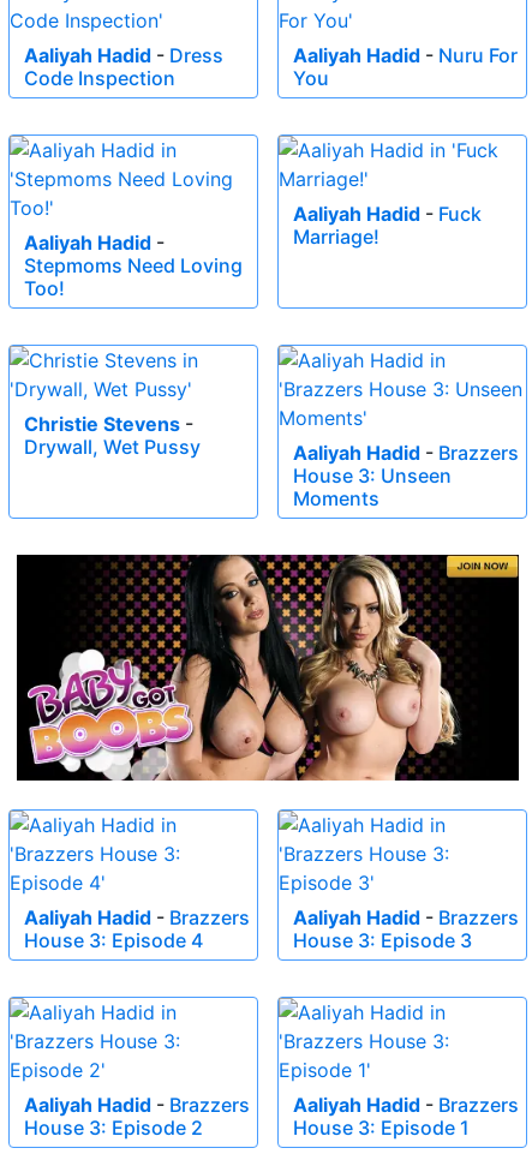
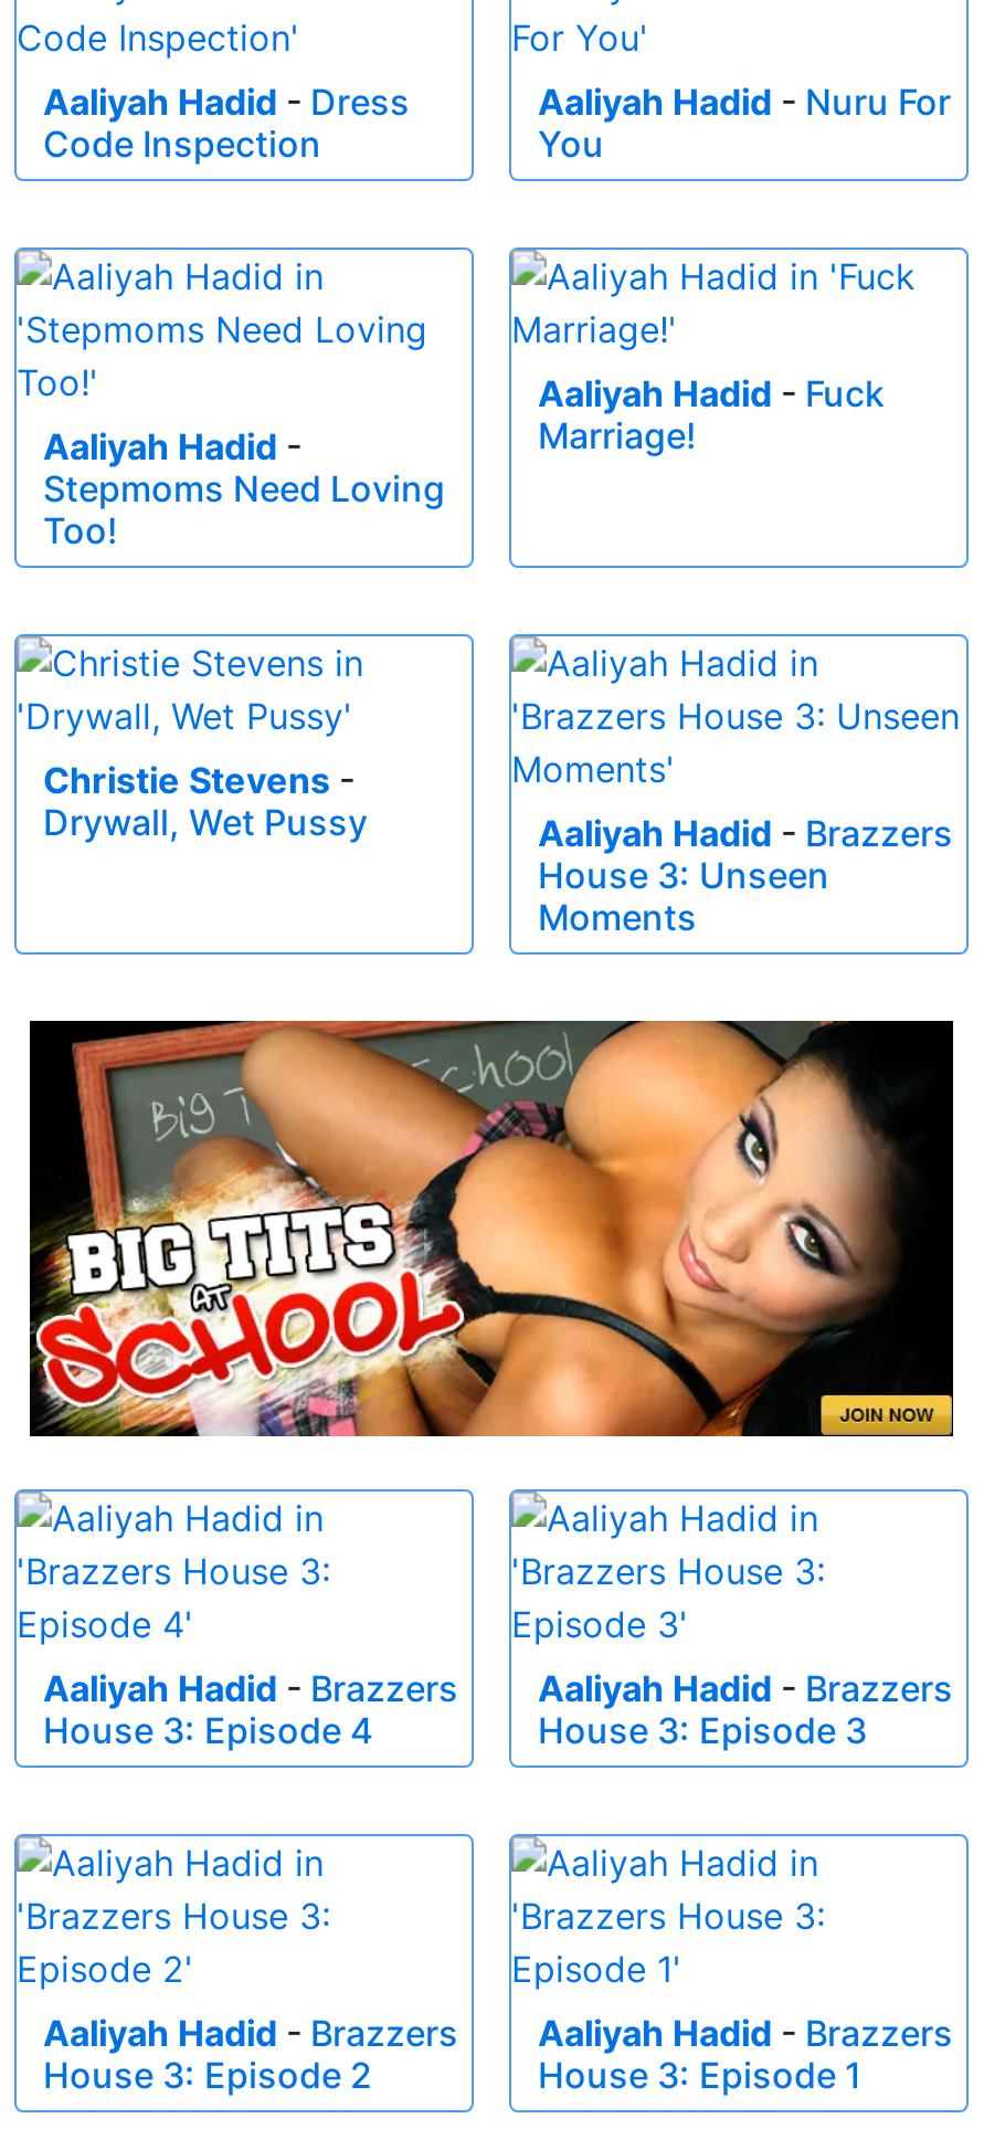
[18,554,520,782] [image] -> [30,1019,955,1438] [image]

